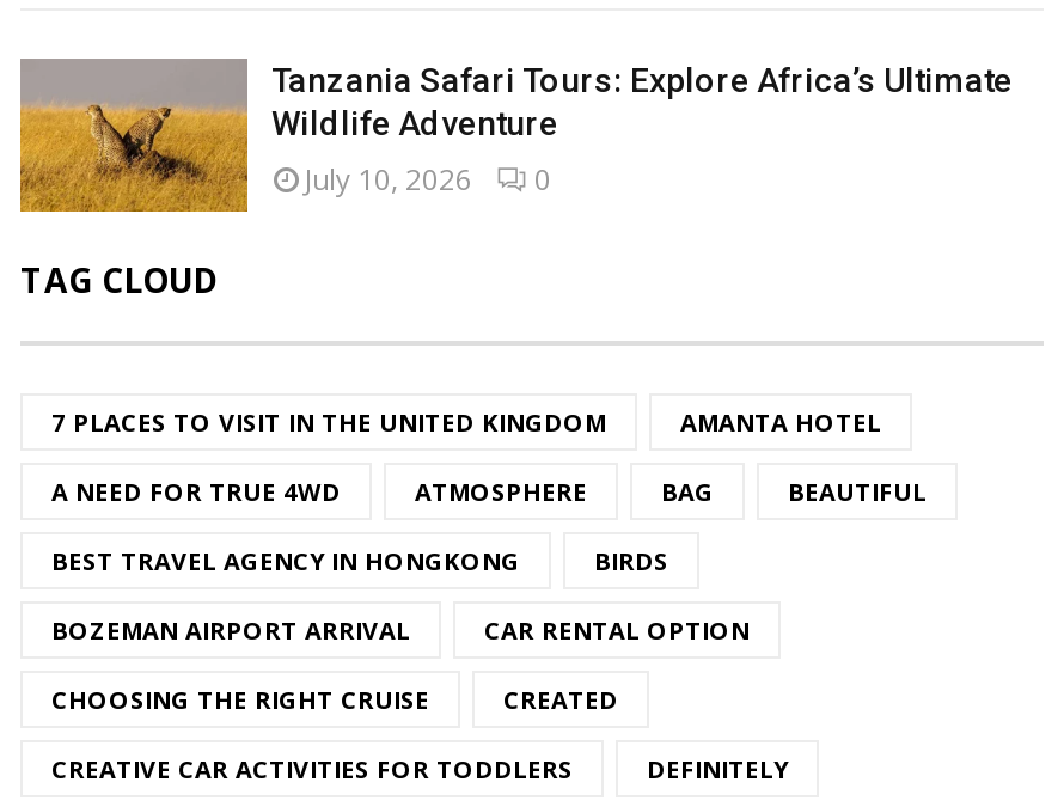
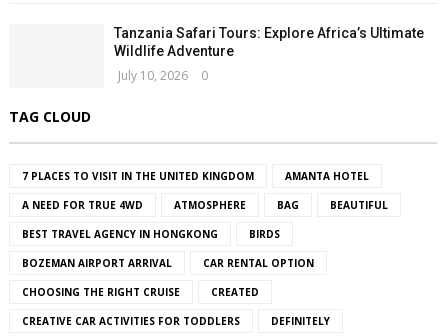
[18,59,250,214] [image] -> none

